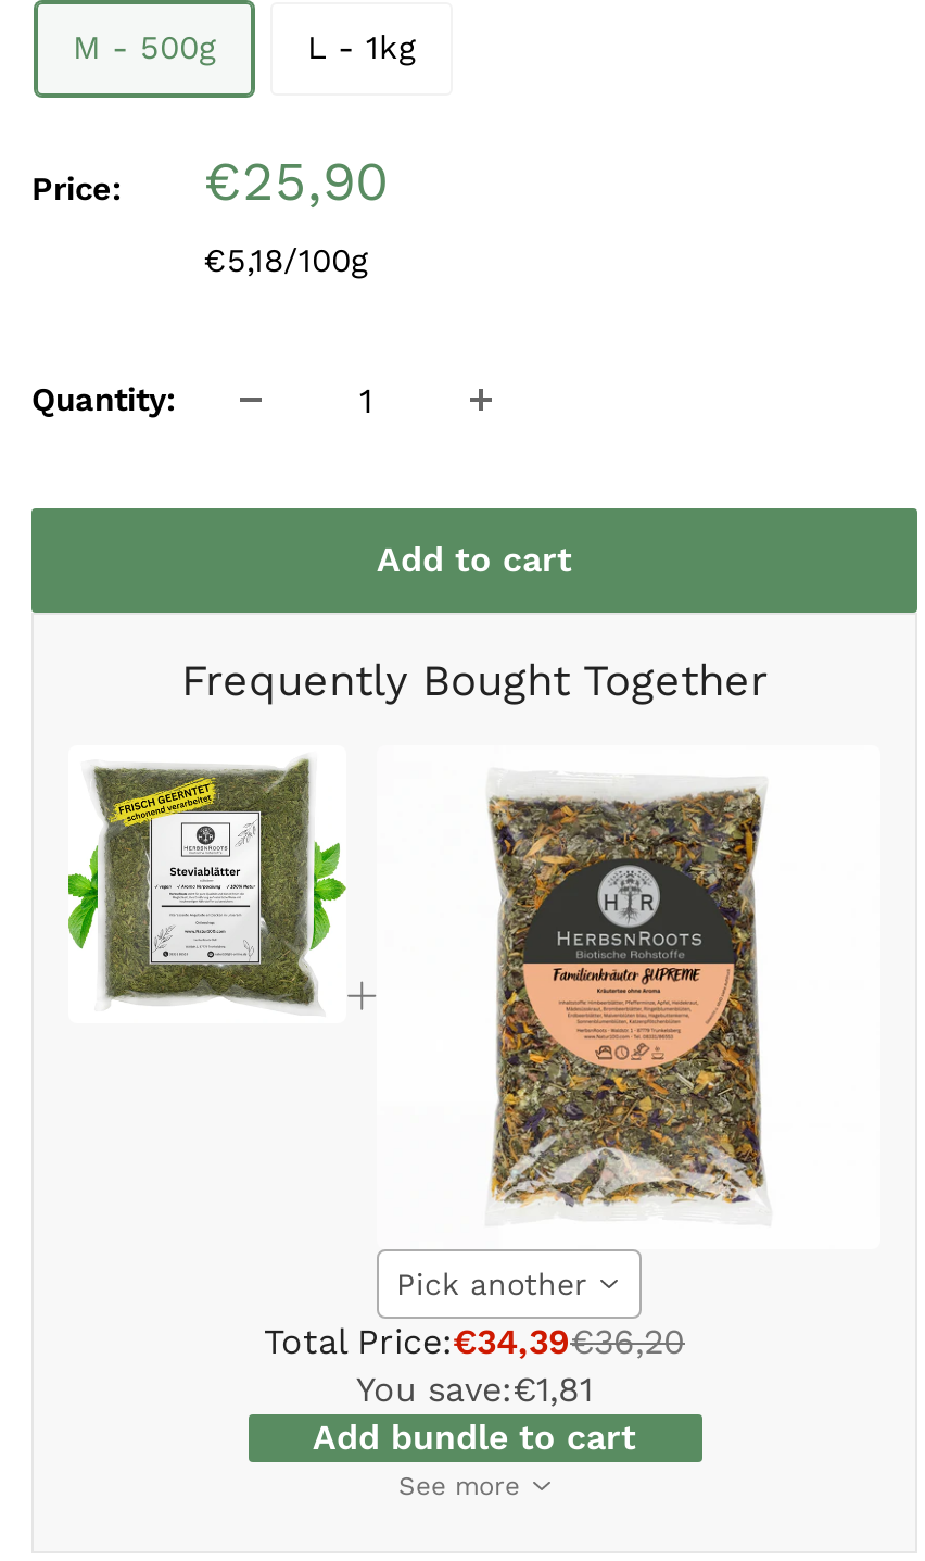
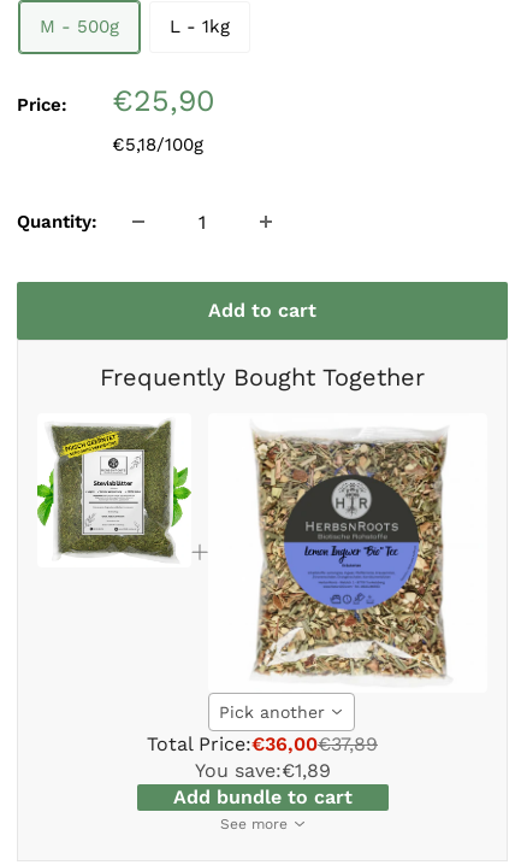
[457,778,807,1223] [image] -> [251,430,448,679] [image]
[264,1321,685,1362] Total Price:€34,39€36,20 -> [147,732,378,755] Total Price:€36,00€37,89
[356,1369,593,1410] You save:€1,81 -> [194,759,330,782] You save:€1,89

